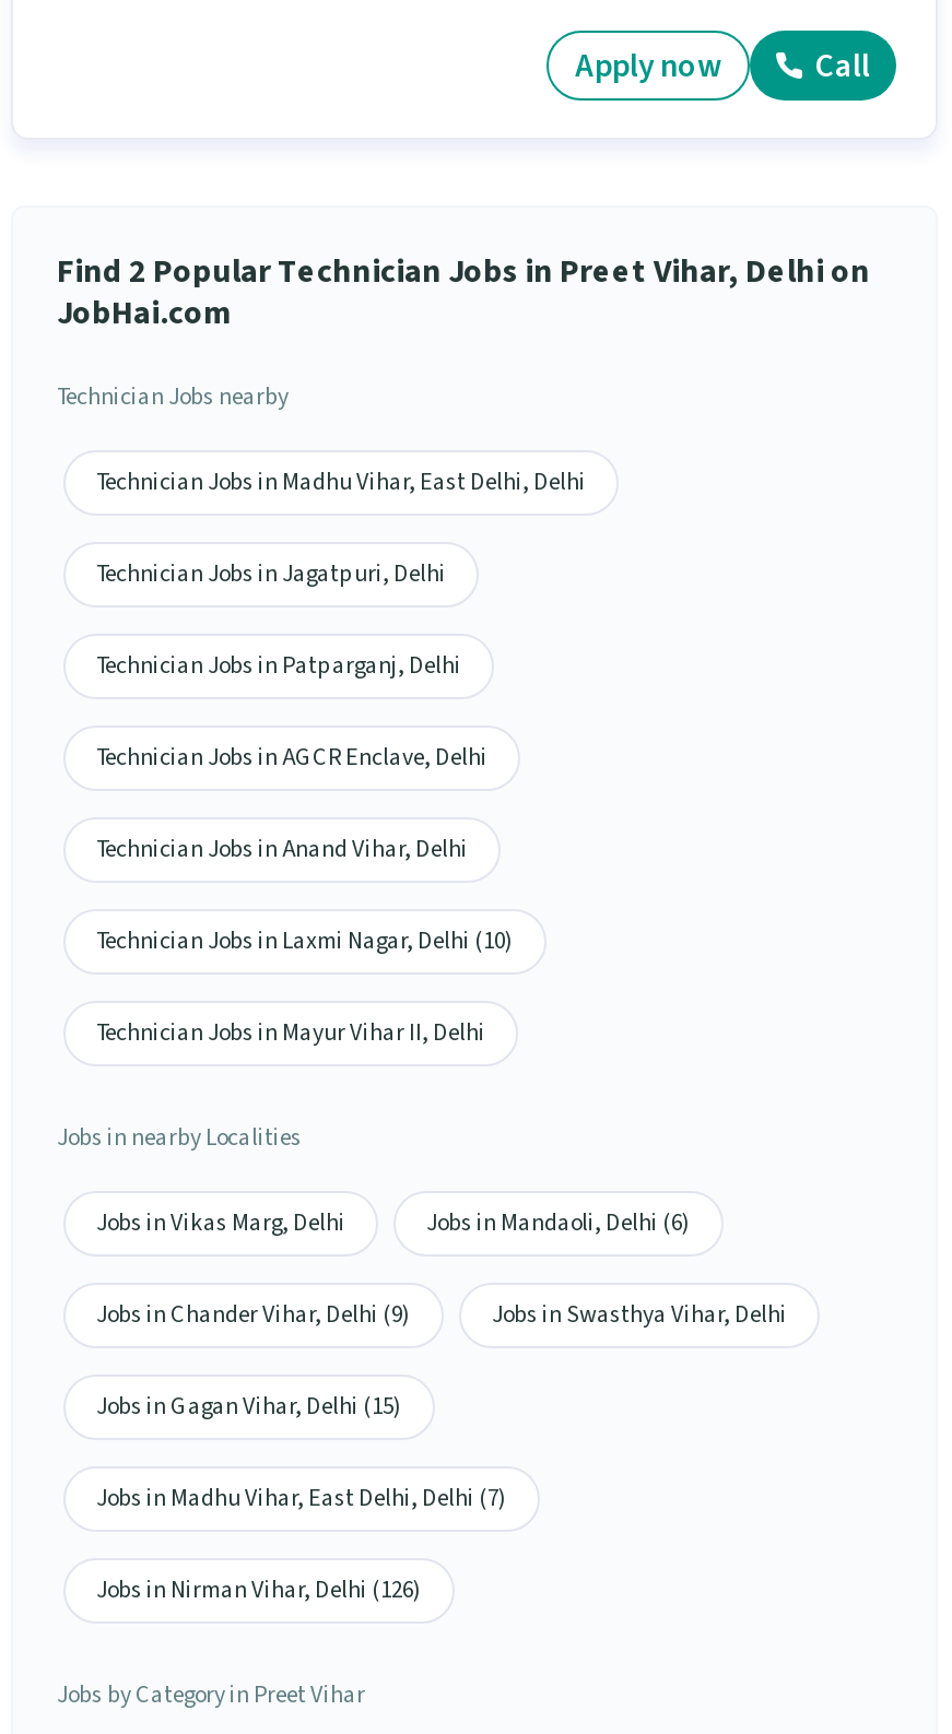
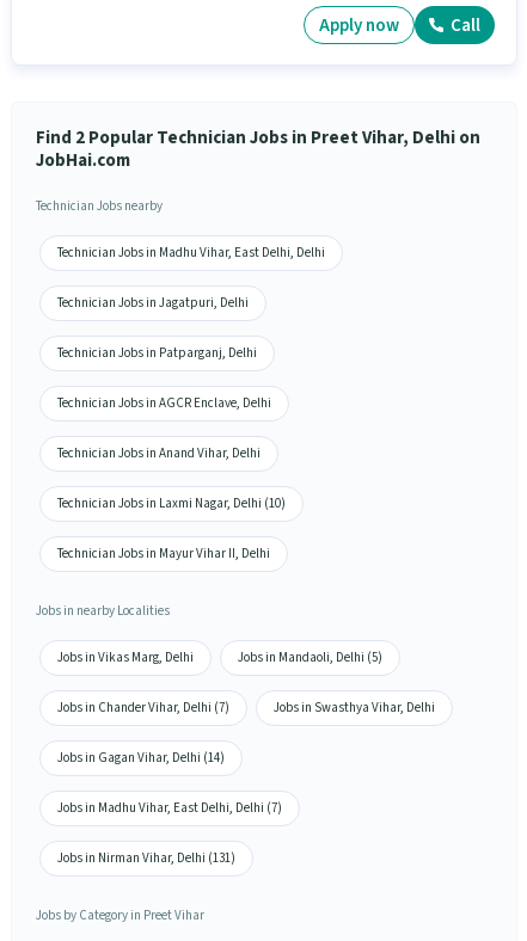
[426,1207,691,1240] Jobs in Mandaoli, Delhi (6) -> [238,649,382,667] Jobs in Mandaoli, Delhi (5)
[96,1299,411,1332] Jobs in Chander Vihar, Delhi (9) -> [57,699,229,717] Jobs in Chander Vihar, Delhi (7)
[96,1391,402,1423] Jobs in Gagan Vihar, Delhi (15) -> [57,749,225,767] Jobs in Gagan Vihar, Delhi (14)
[96,1574,422,1607] Jobs in Nirman Vihar, Delhi (126) -> [57,850,235,867] Jobs in Nirman Vihar, Delhi (131)

